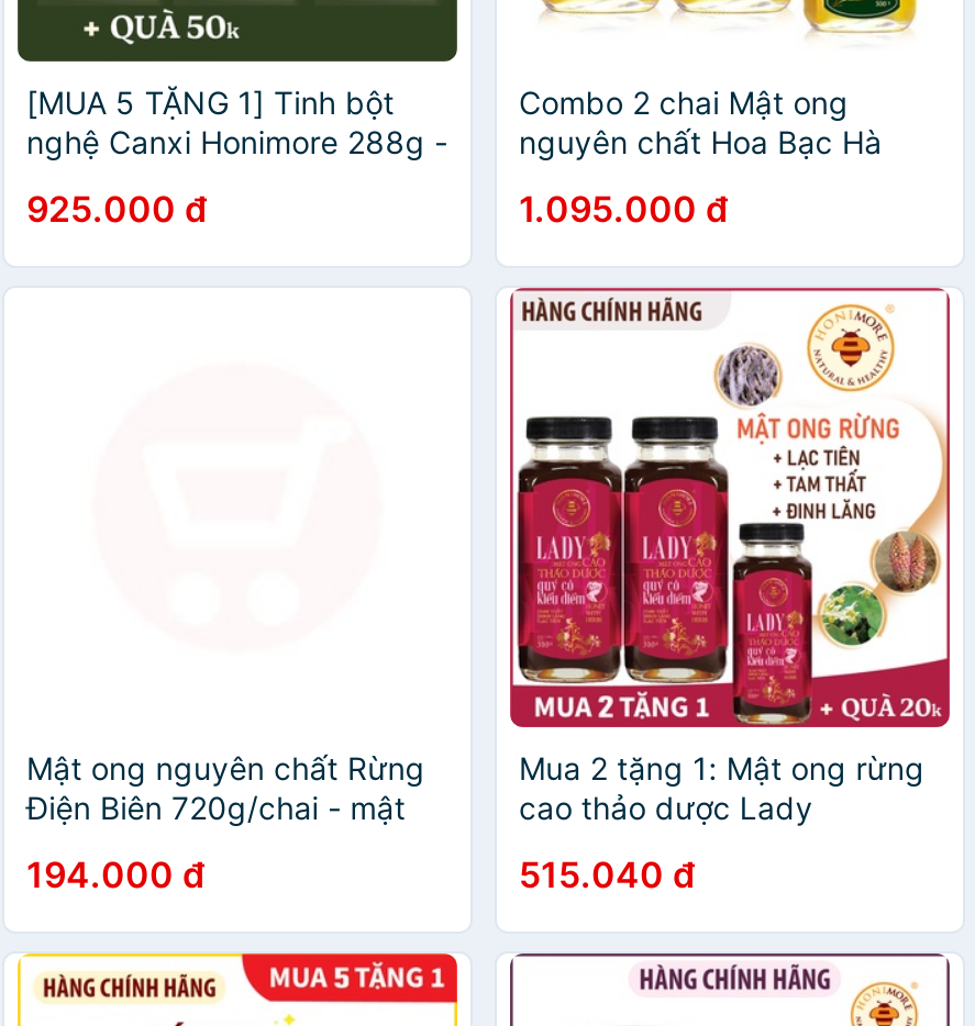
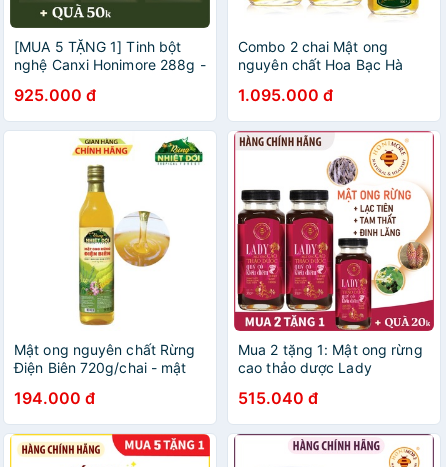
none -> [71,136,204,326] [image]

